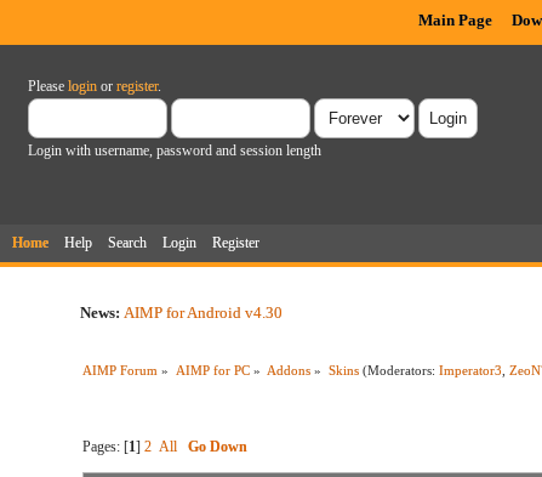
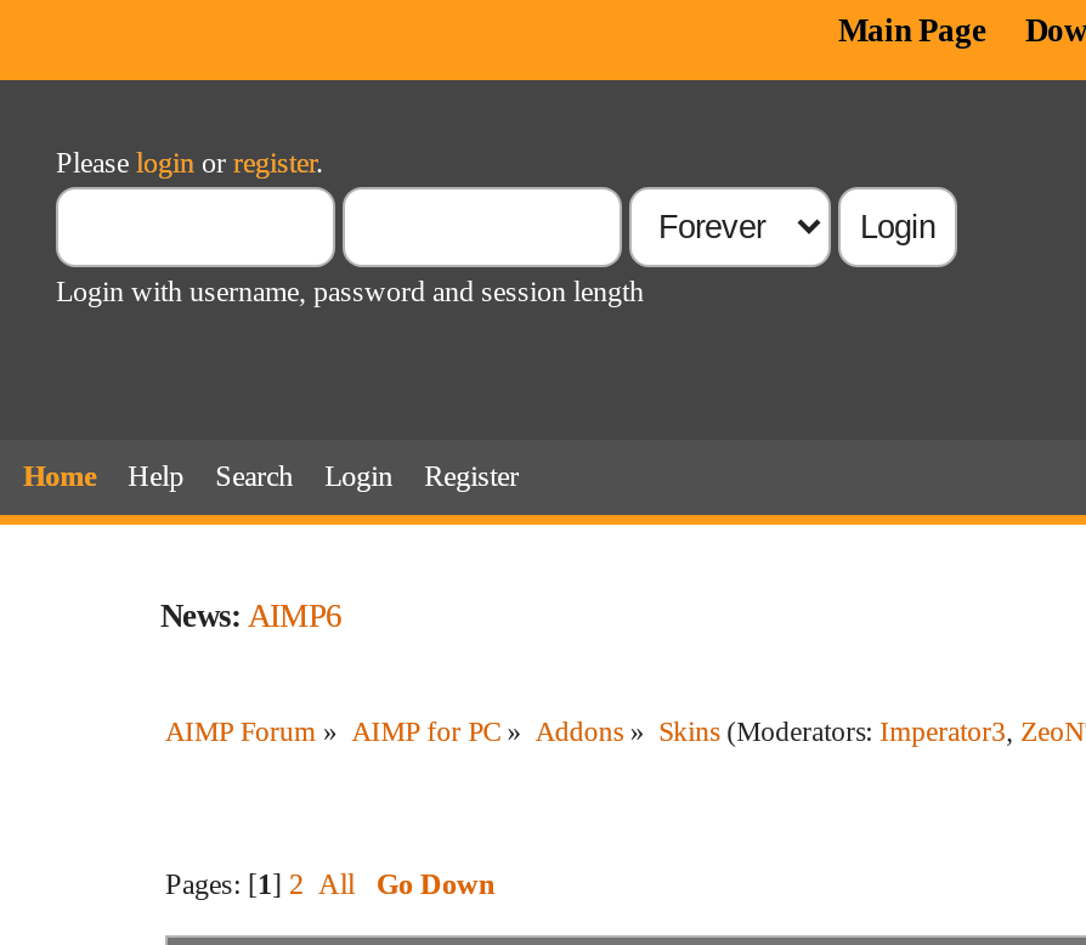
[80,303,283,322] News: AIMP for Android v4.30 -> [160,598,343,634] News: AIMP6

